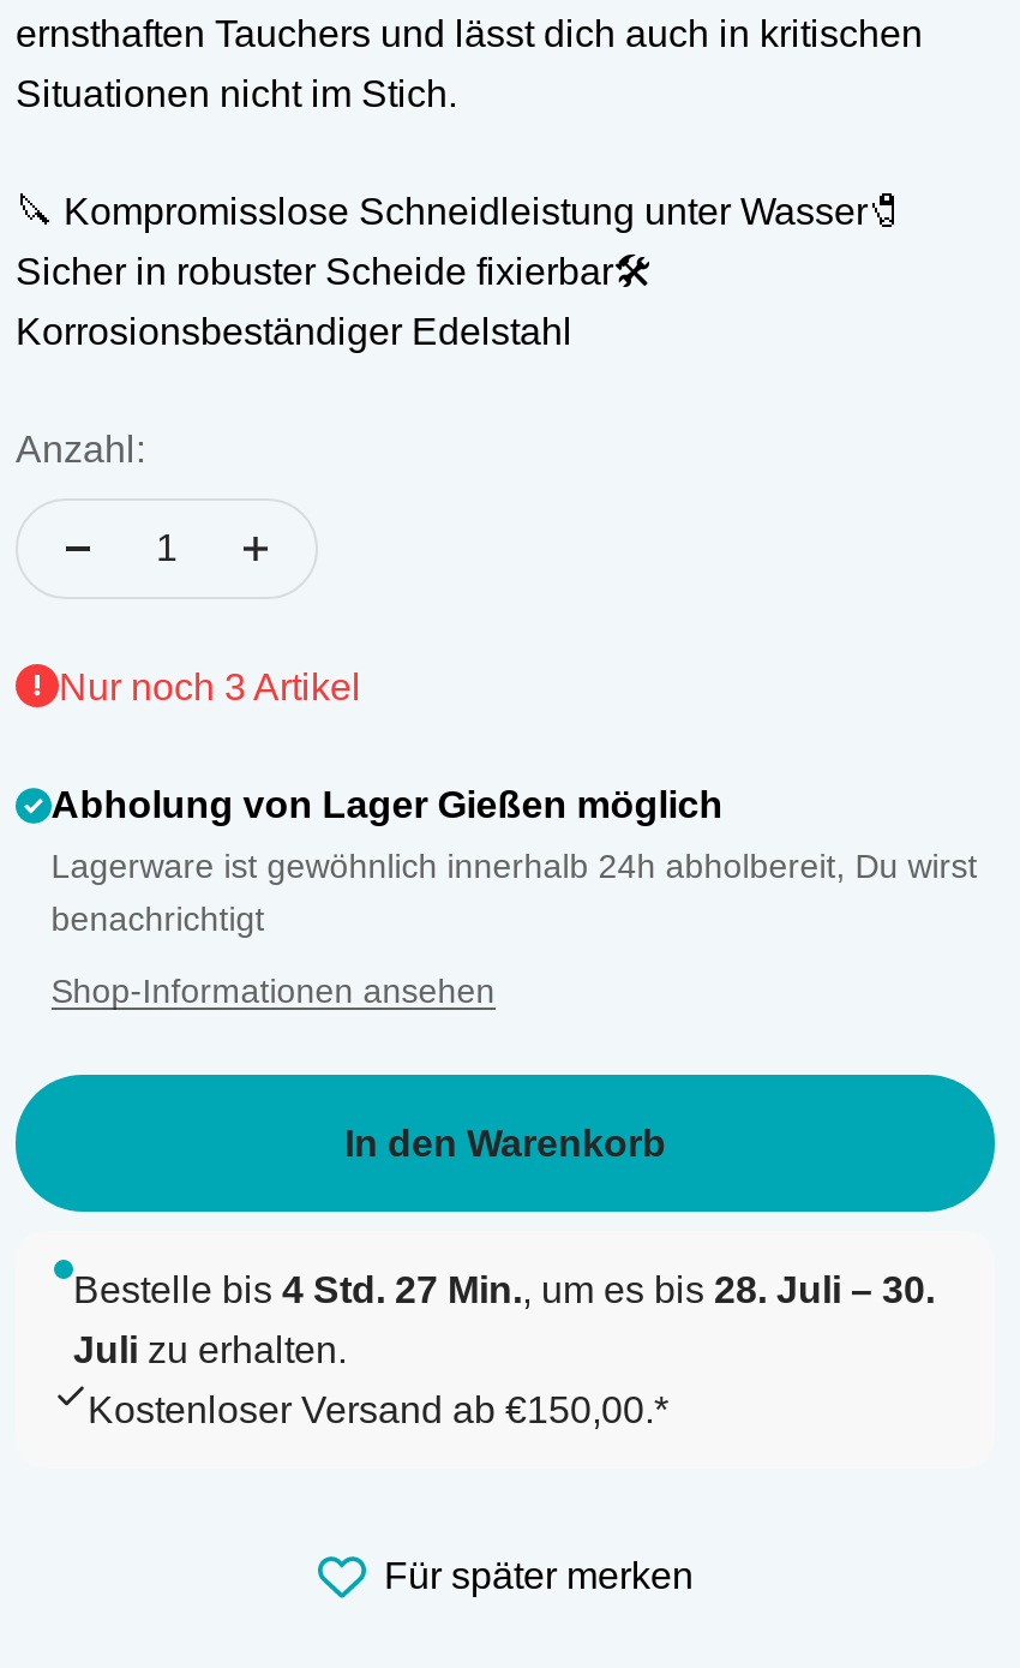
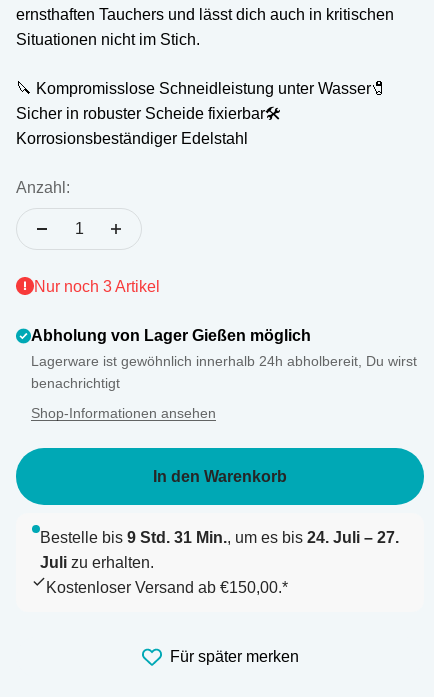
[73,1269,935,1310] Bestelle bis 4 Std. 27 Min., um es bis 28. Juli – 30. -> [40,529,399,546] Bestelle bis 9 Std. 31 Min., um es bis 24. Juli – 27.

